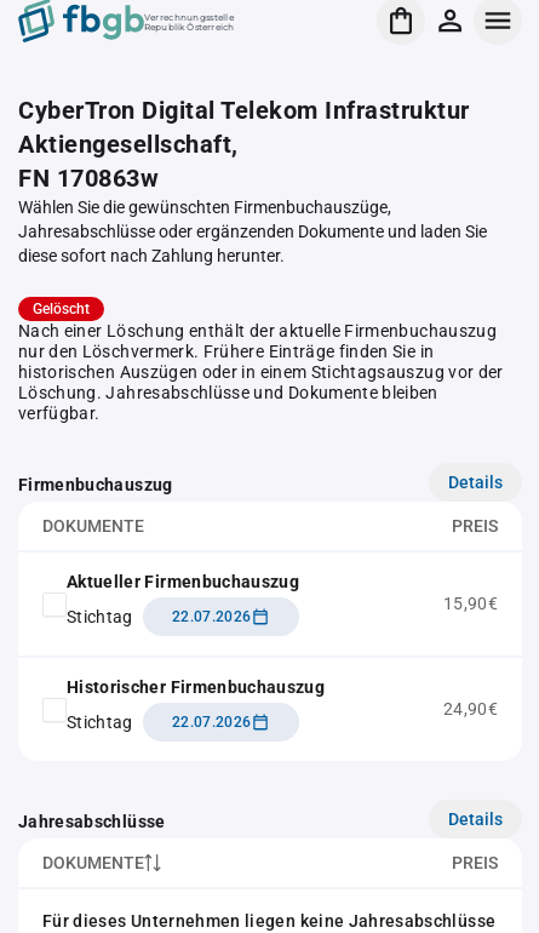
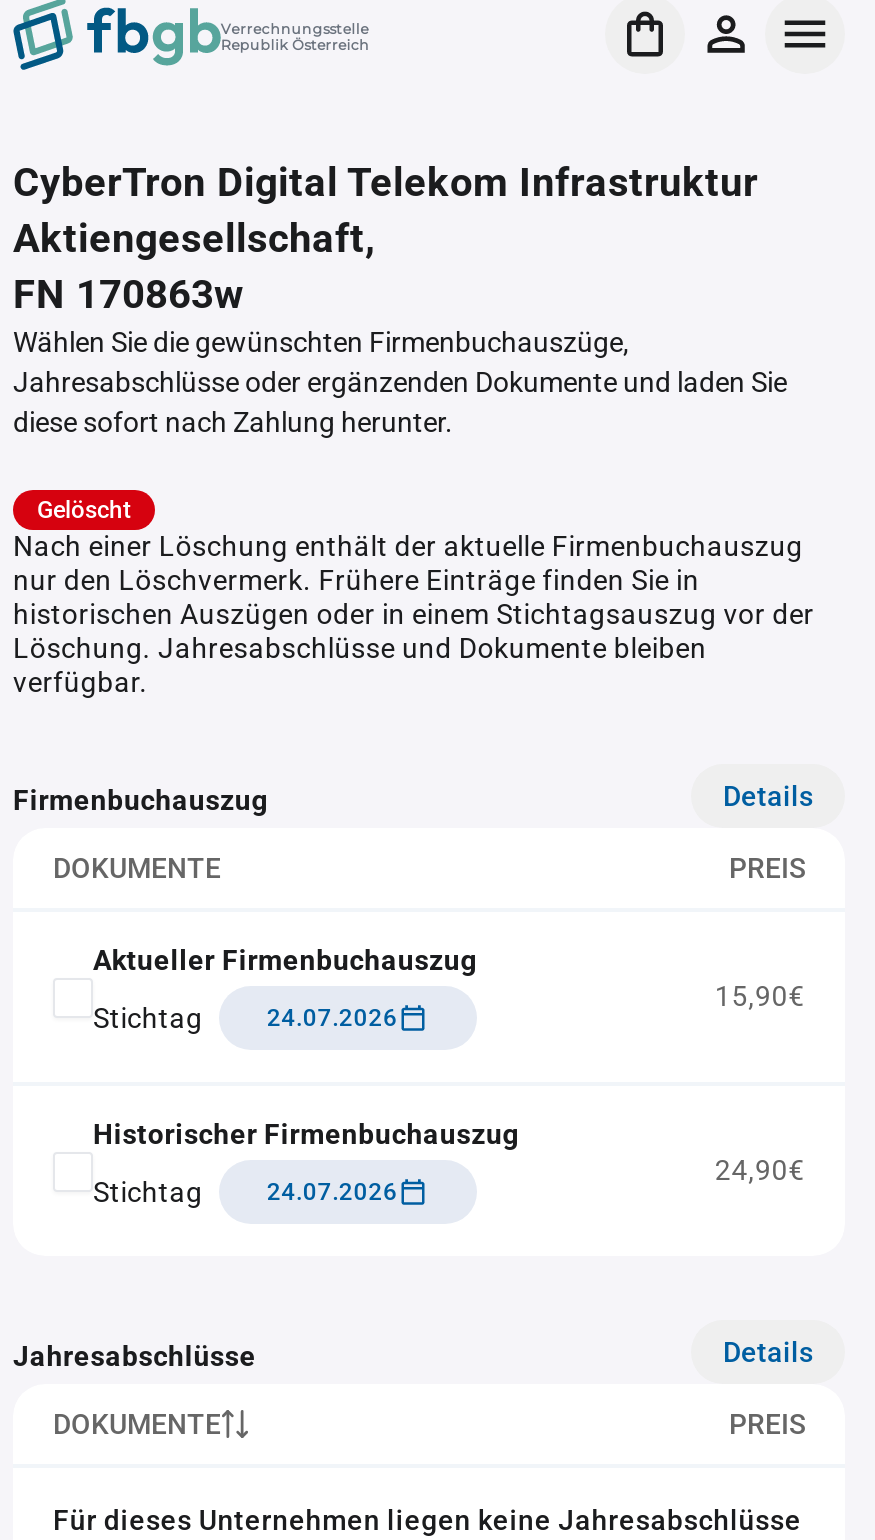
[172,608,251,625] 22.07.2026 -> [267,1004,398,1032] 24.07.2026
[172,714,251,731] 22.07.2026 -> [267,1178,398,1206] 24.07.2026

